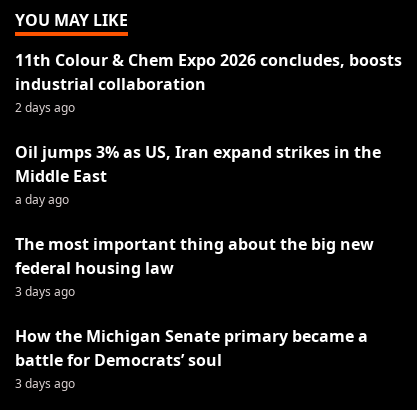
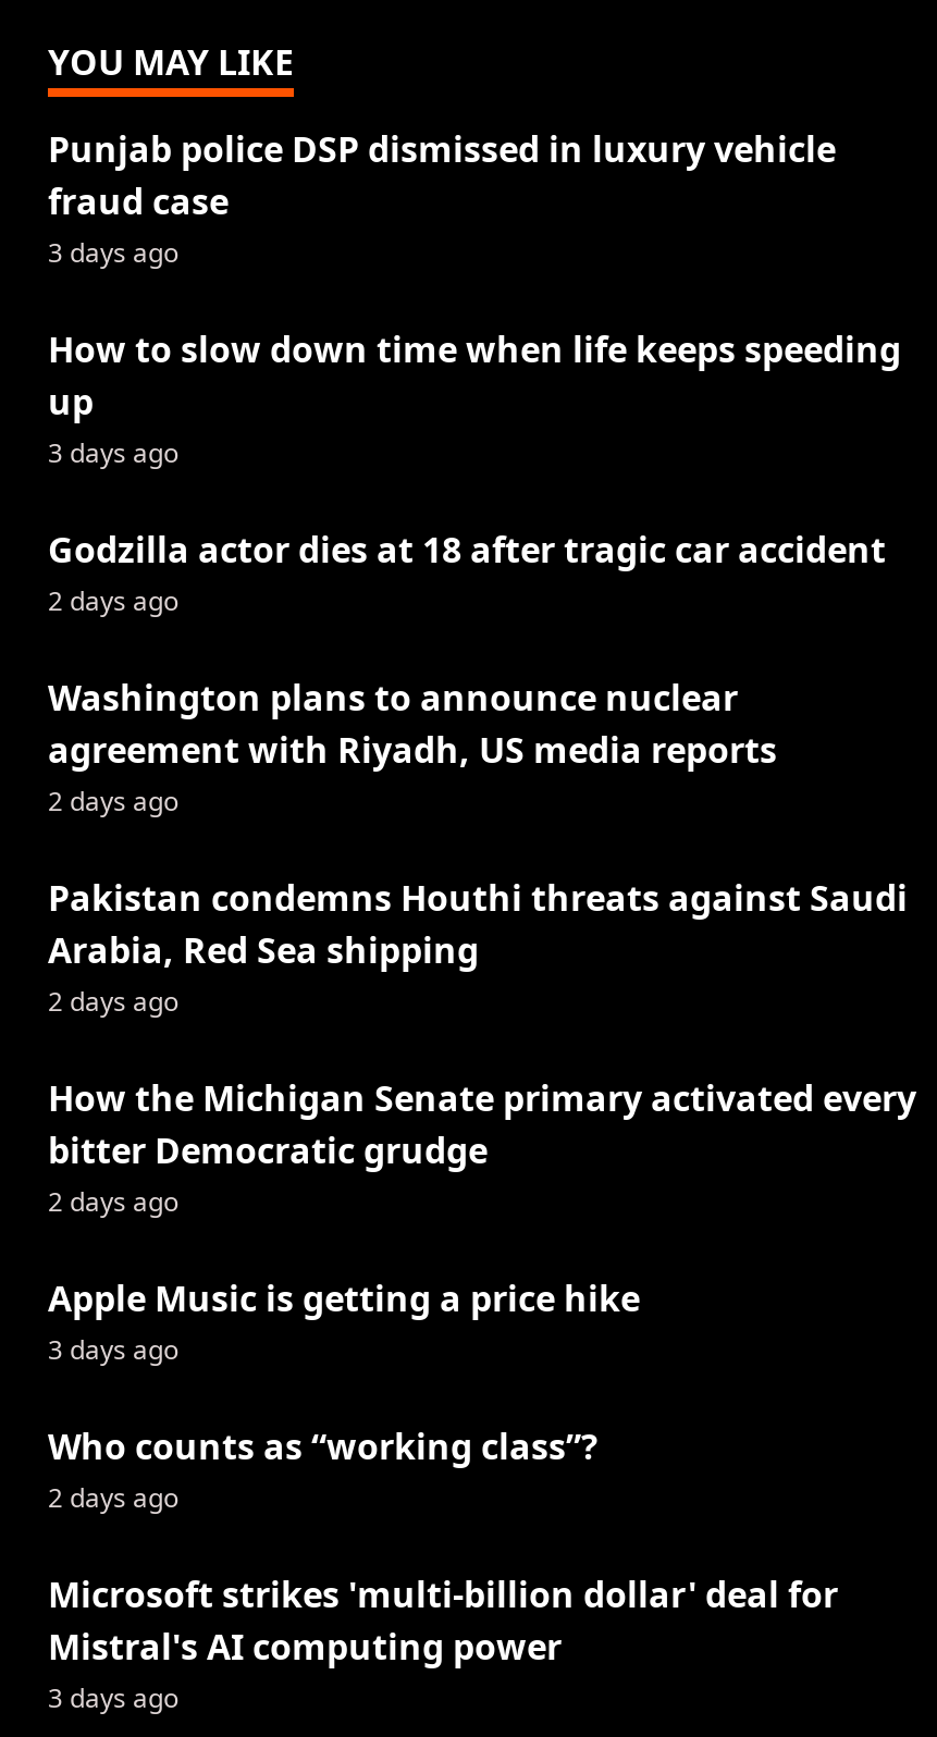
[15,49,402,95] 11th Colour & Chem Expo 2026 concludes, boosts | industrial collaboration -> [48,125,901,574] Punjab police DSP dismissed in luxury vehicle | fraud case | 3 days ago | How to slow down time when life keeps speeding | up | 3 days ago | Godzilla actor dies at 18 after tragic car accident
[15,141,381,279] Oil jumps 3% as US, Iran expand strikes in the | Middle East | a day ago | The most important thing about the big new | federal housing law -> [48,674,916,1322] Washington plans to announce nuclear | agreement with Riyadh, US media reports | 2 days ago | Pakistan condemns Houthi threats against Saudi | Arabia, Red Sea shipping | 2 days ago | How the Michigan Senate primary activated every | bitter Democratic grudge | 2 days ago | Apple Music is getting a price hike
[15,325,368,371] How the Michigan Senate primary became a | battle for Democrats’ soul -> [48,1422,838,1671] Who counts as “working class”? | 2 days ago | Microsoft strikes 'multi-billion dollar' deal for | Mistral's AI computing power

